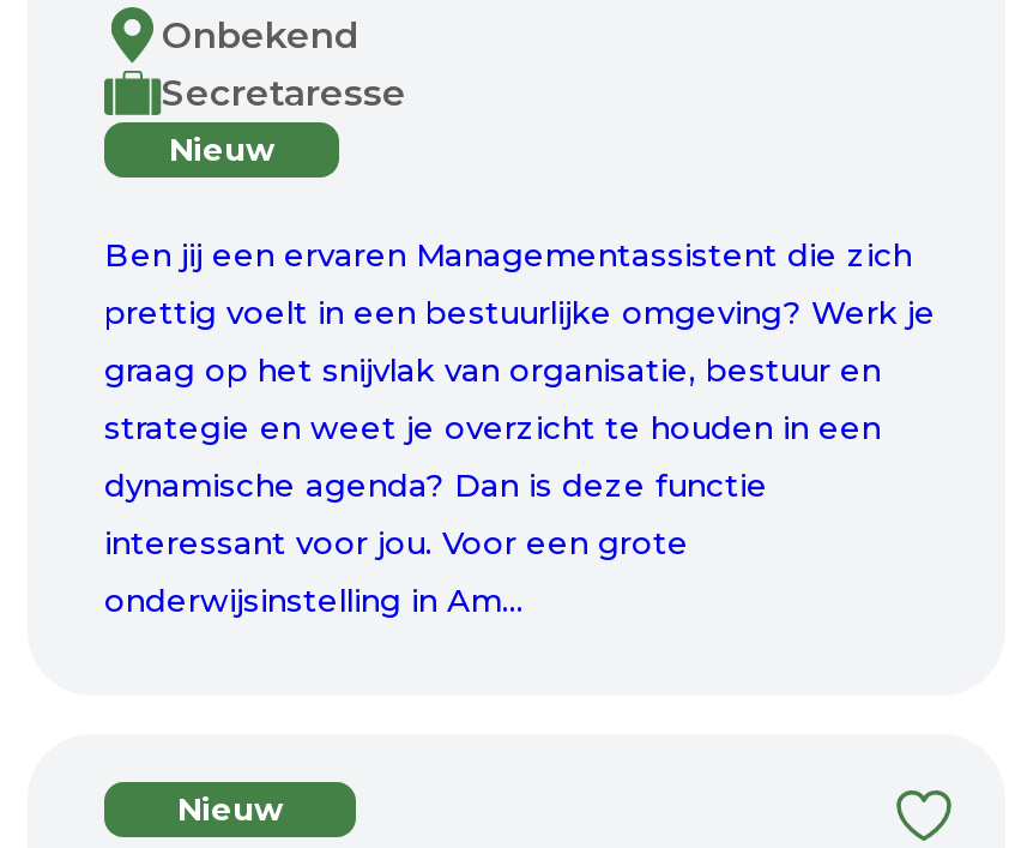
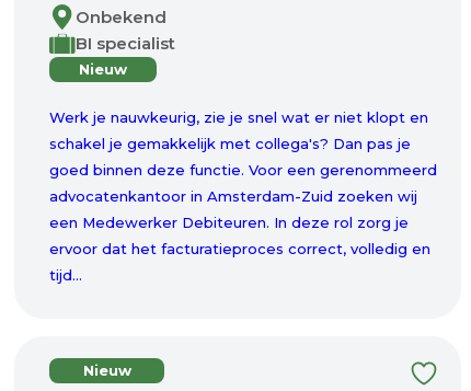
[162,70,406,115] Secretaresse -> [76,33,175,54] BI specialist
[104,235,912,273] Ben jij een ervaren Managementassistent die zich -> [49,108,428,126] Werk je nauwkeurig, zie je snel wat er niet klopt en
[104,293,936,331] prettig voelt in een bestuurlijke omgeving? Werk je -> [49,135,411,152] schakel je gemakkelijk met collega's? Dan pas je
[104,350,881,389] graag op het snijvlak van organisatie, bestuur en -> [49,161,437,179] goed binnen deze functie. Voor een gerenommeerd
[104,408,881,446] strategie en weet je overzicht te houden in een -> [49,187,417,205] advocatenkantoor in Amsterdam-Zuid zoeken wij
[104,465,768,504] dynamische agenda? Dan is deze functie -> [49,214,409,231] een Medewerker Debiteuren. In deze rol zorg je
[104,523,689,561] interessant voor jou. Voor een grote -> [49,240,430,257] ervoor dat het facturatieproces correct, volledig en
[104,581,524,619] onderwijsinstelling in Am... -> [49,266,82,284] tijd...

